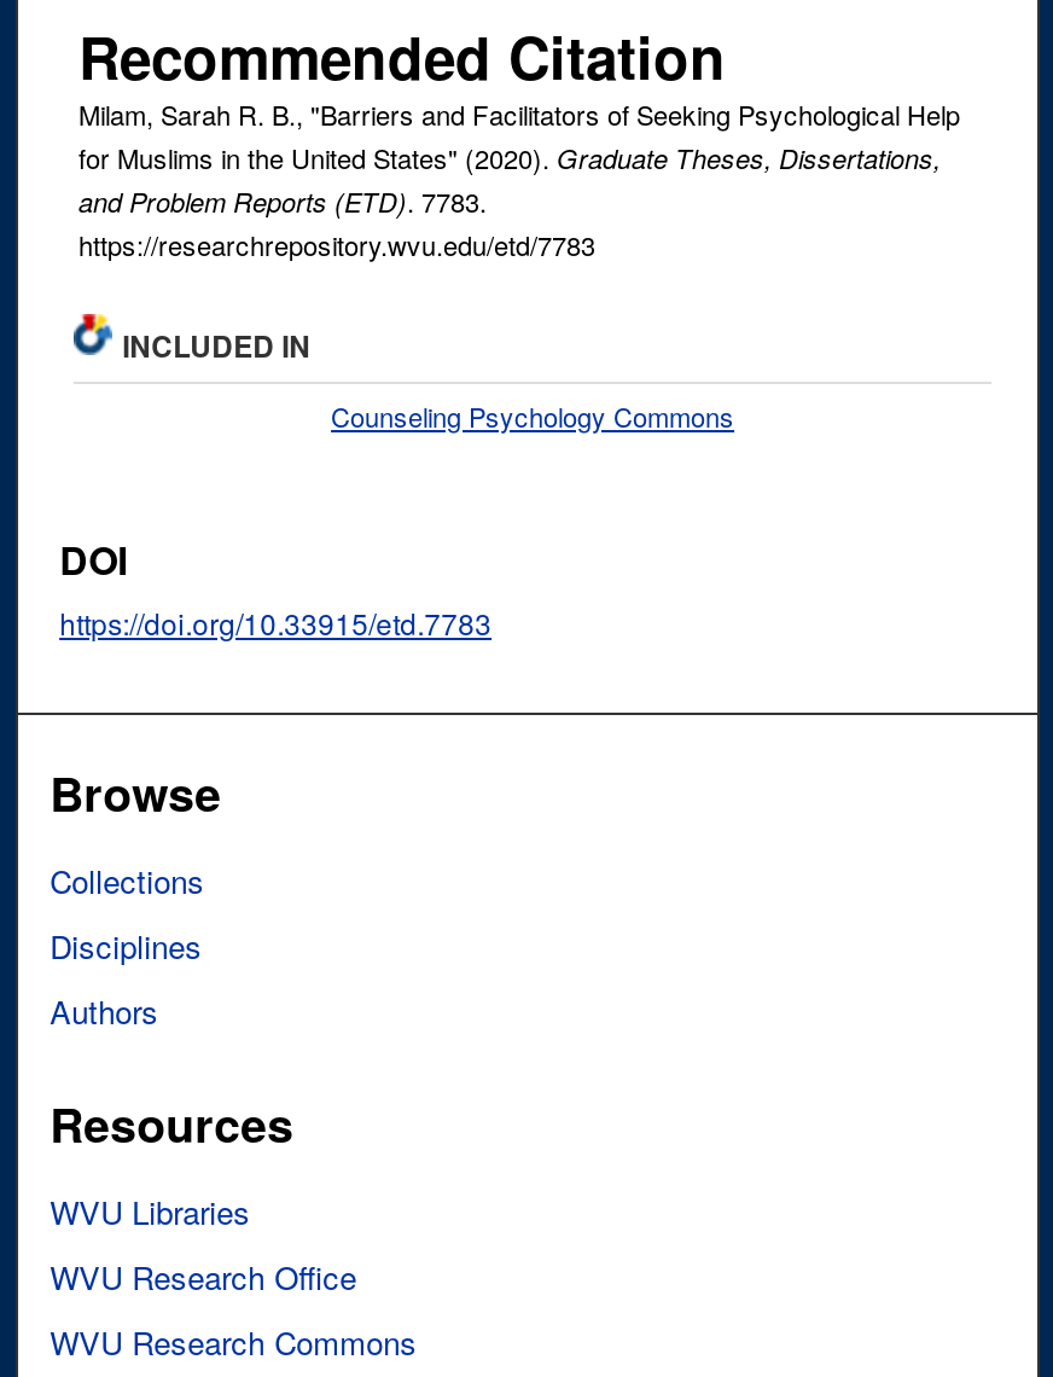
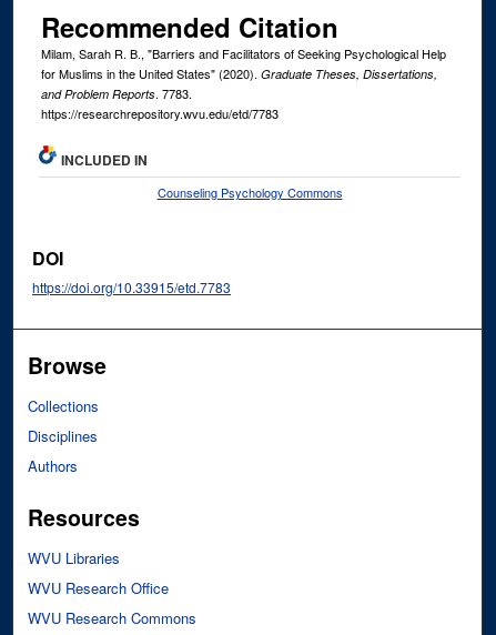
[78,180,487,219] and Problem Reports (ETD). 7783. -> [41,84,192,102] and Problem Reports. 7783.

